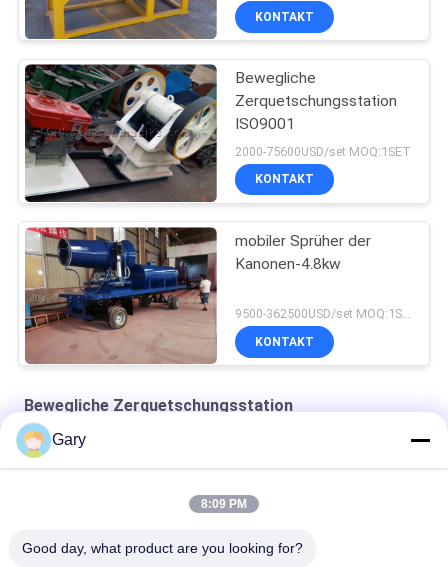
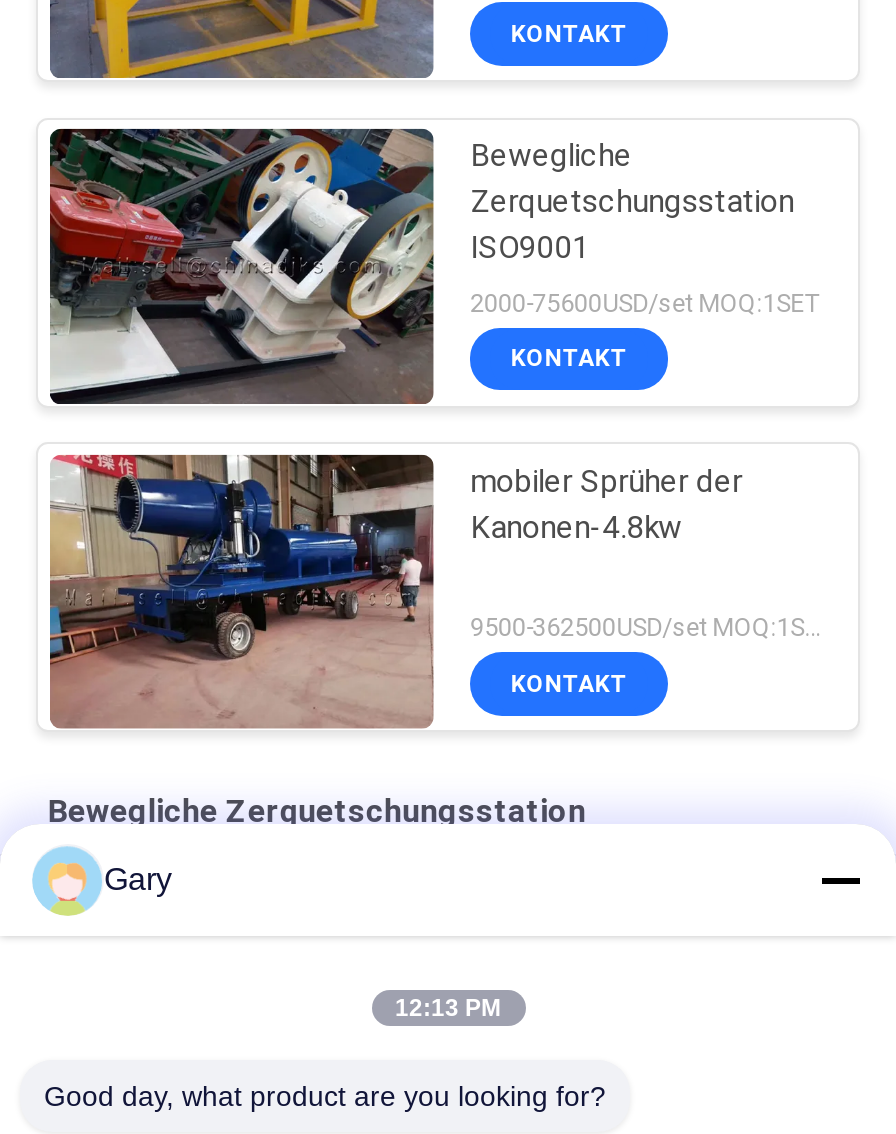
[201,497,247,511] 8:09 PM -> [395,994,501,1022] 12:13 PM

